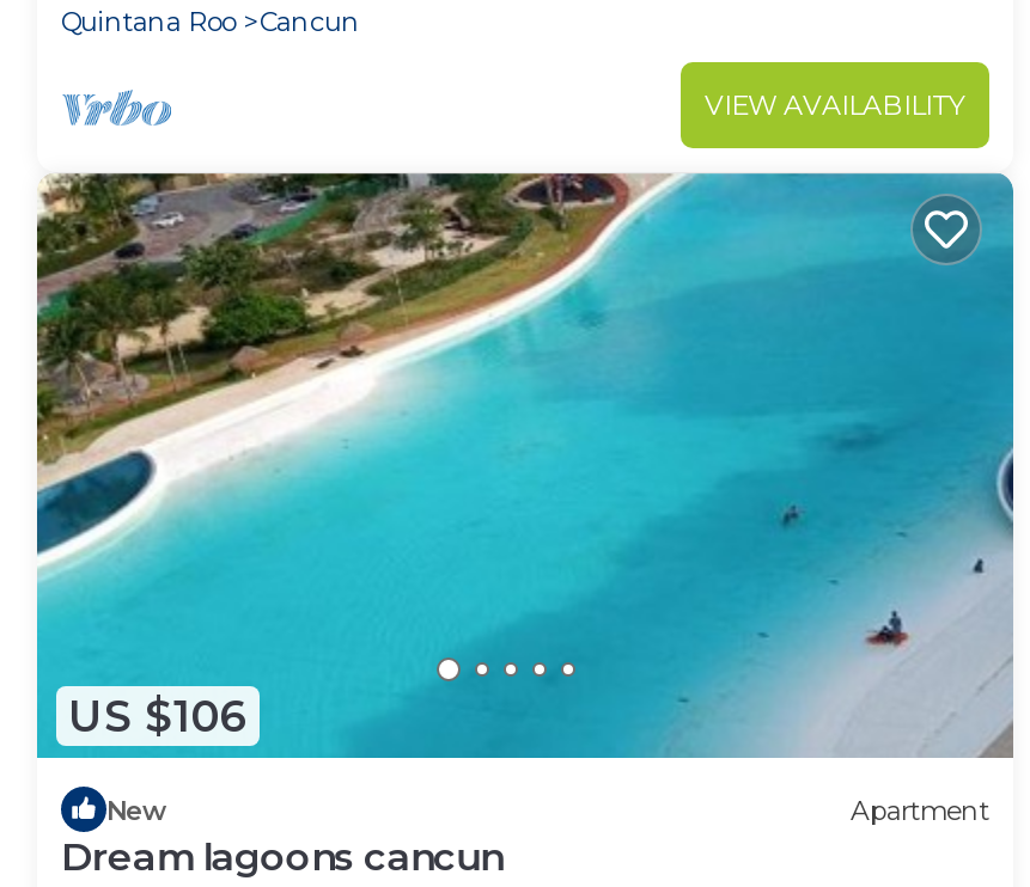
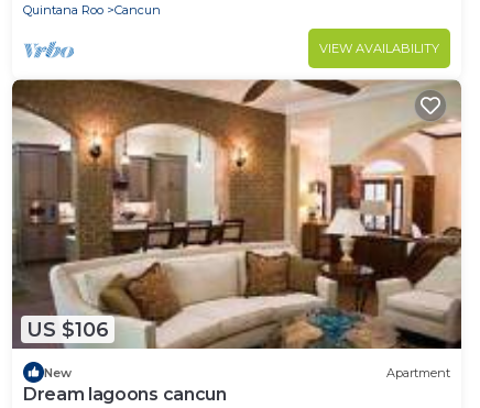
[35,172,1016,760] [image] -> [11,78,462,350] [image]

